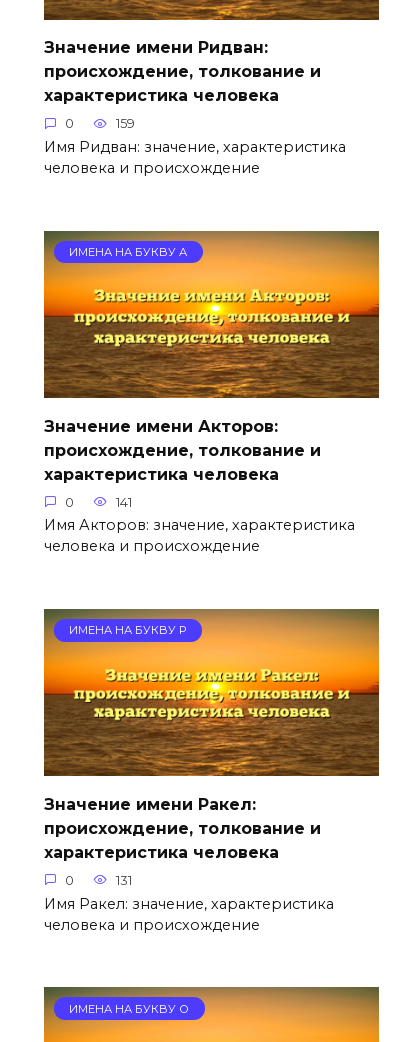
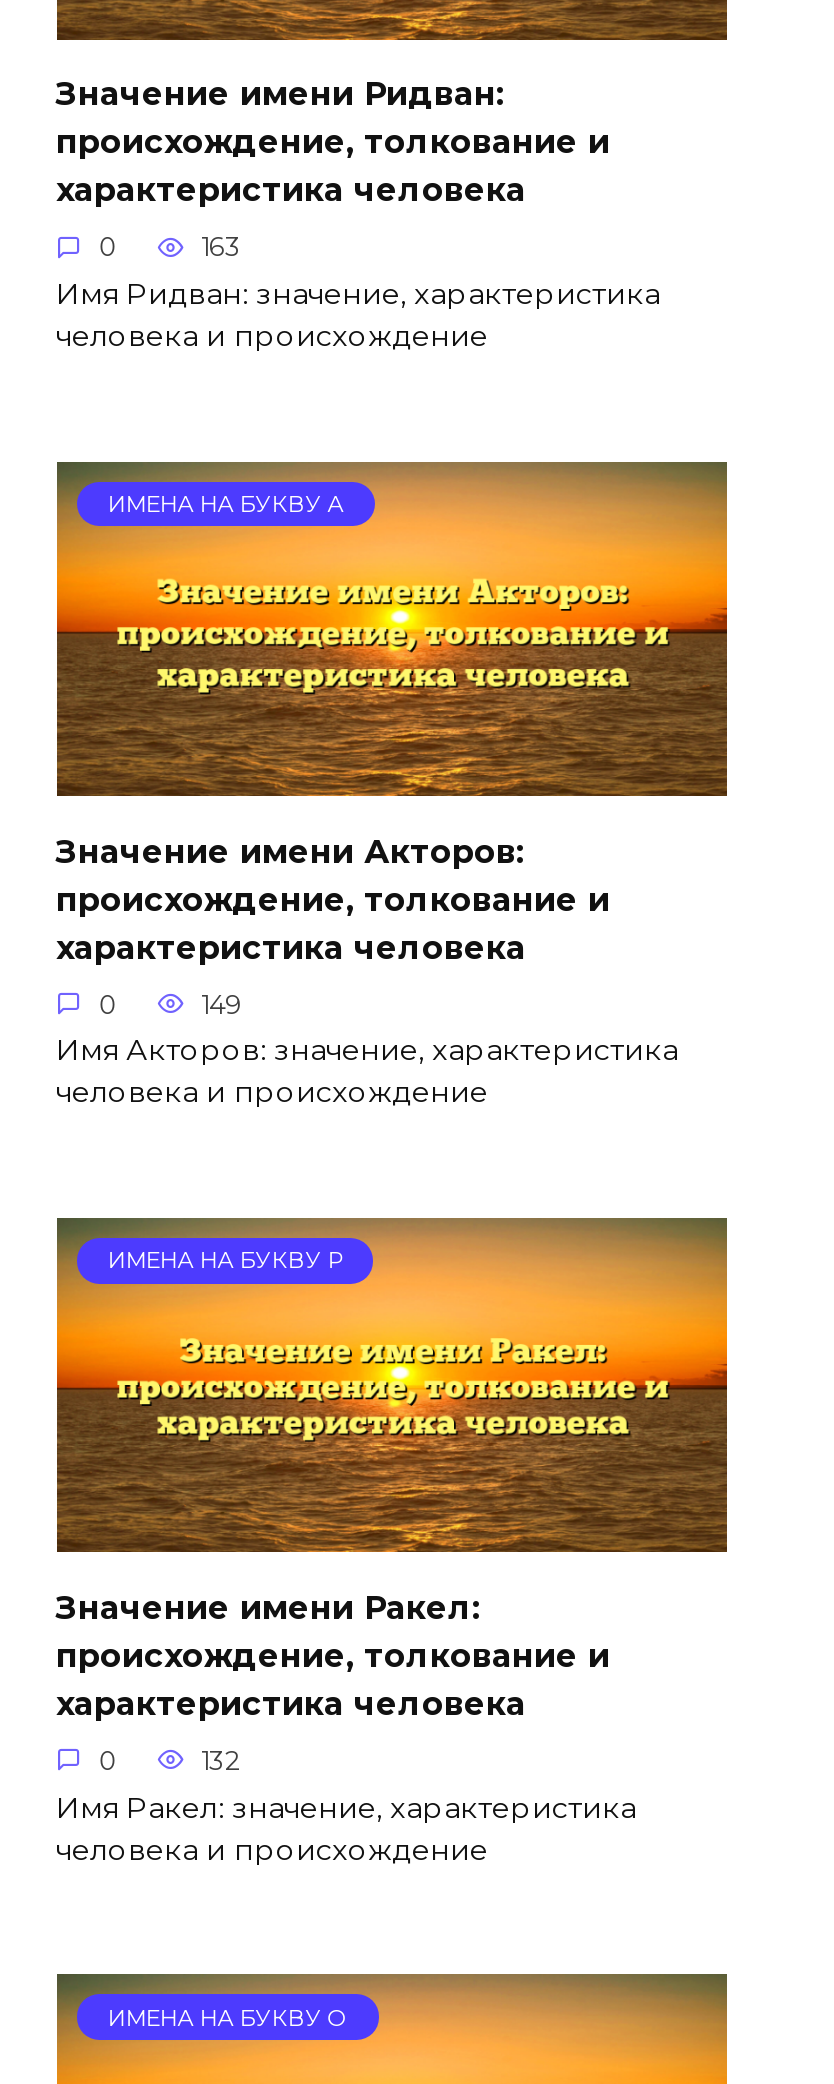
[116,116,135,131] 159 -> [201,233,241,263] 163
[116,495,132,510] 141 -> [201,989,241,1019] 149
[116,873,132,888] 131 -> [201,1746,239,1776] 132

